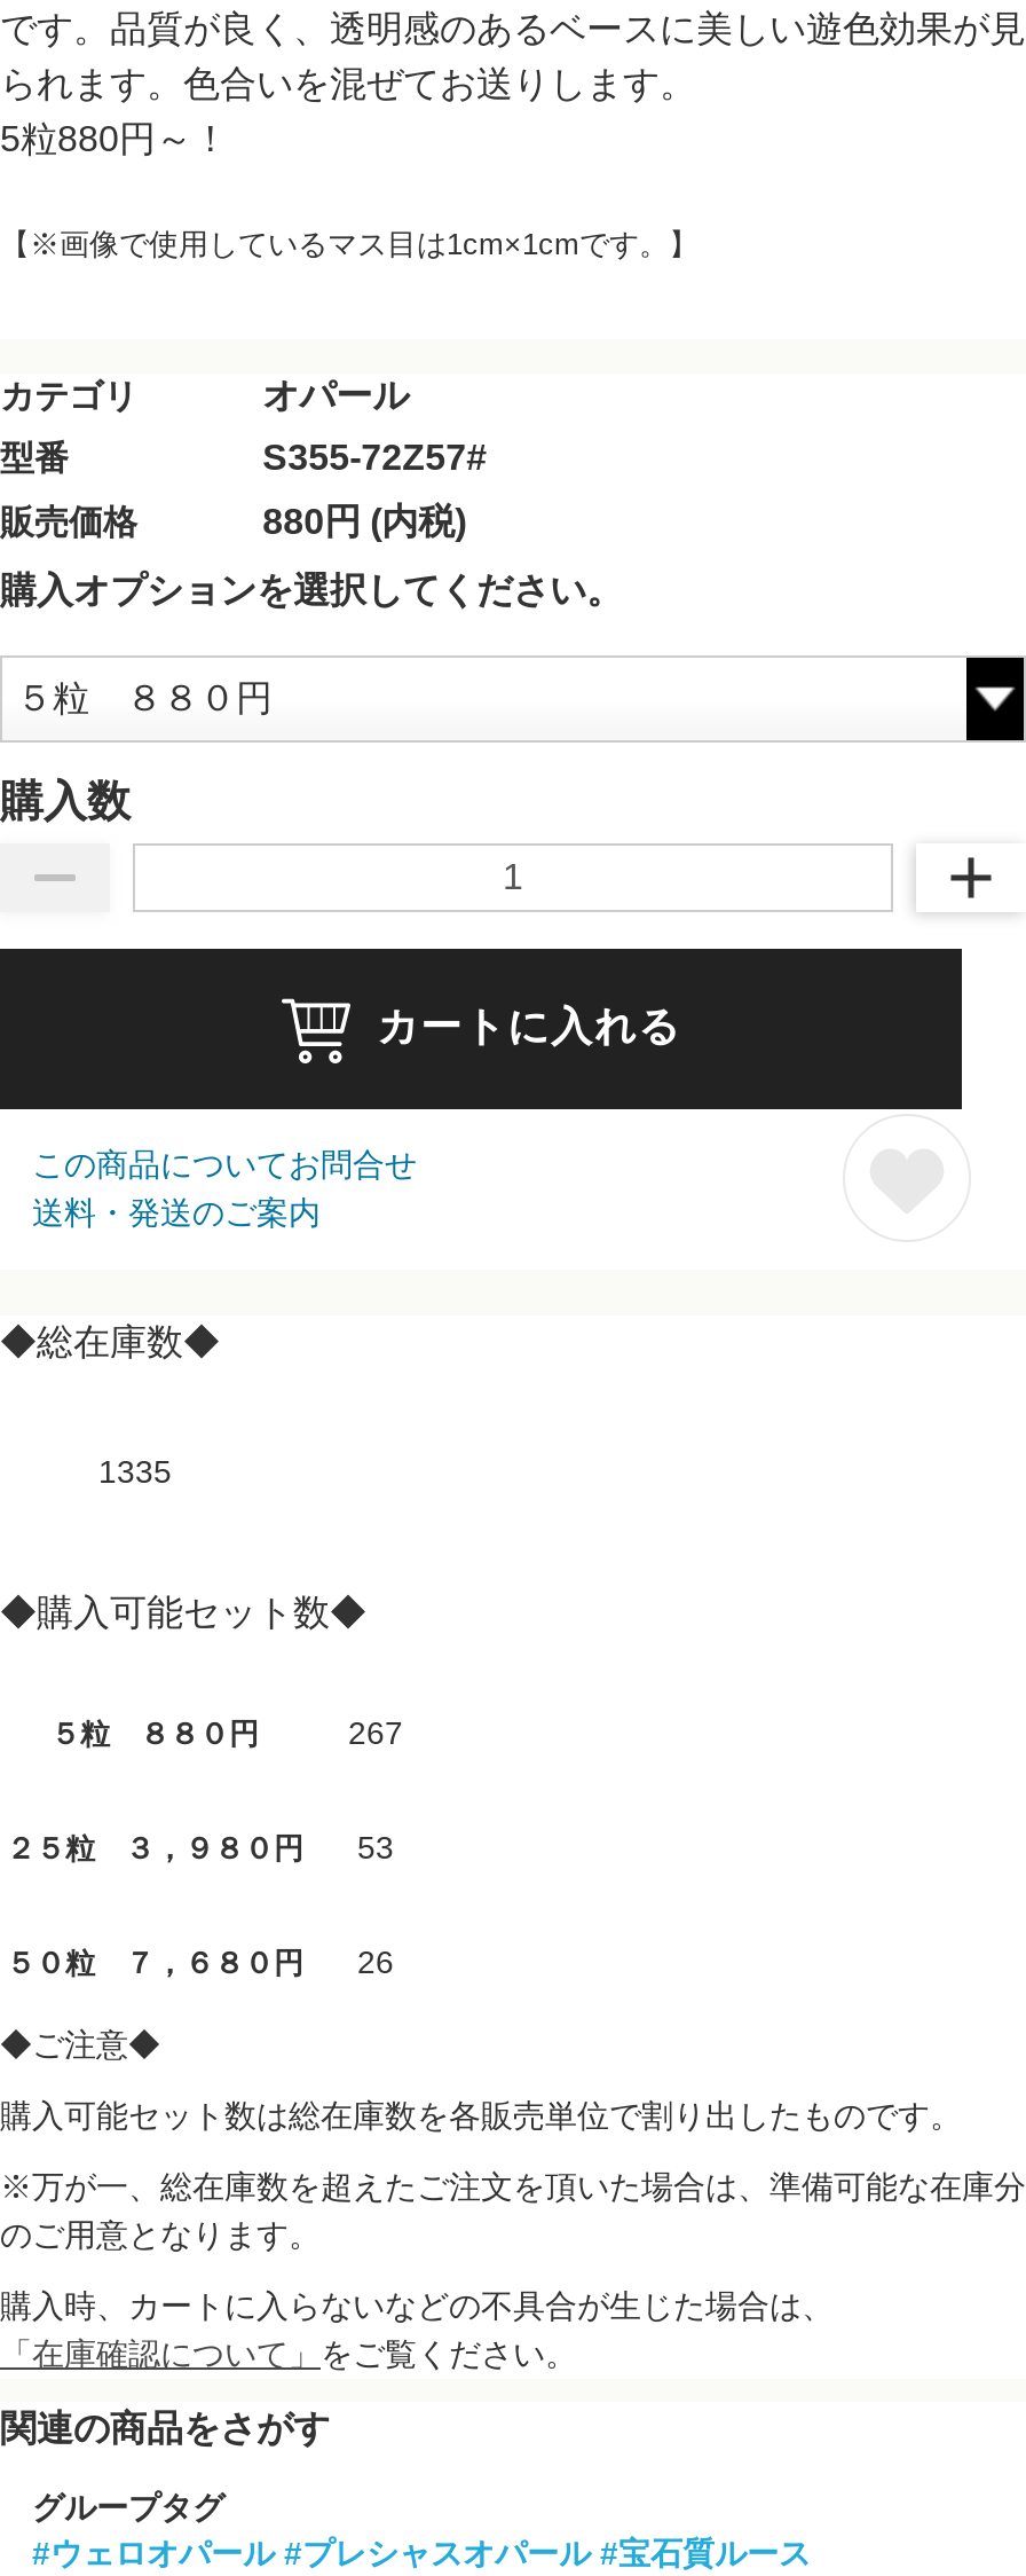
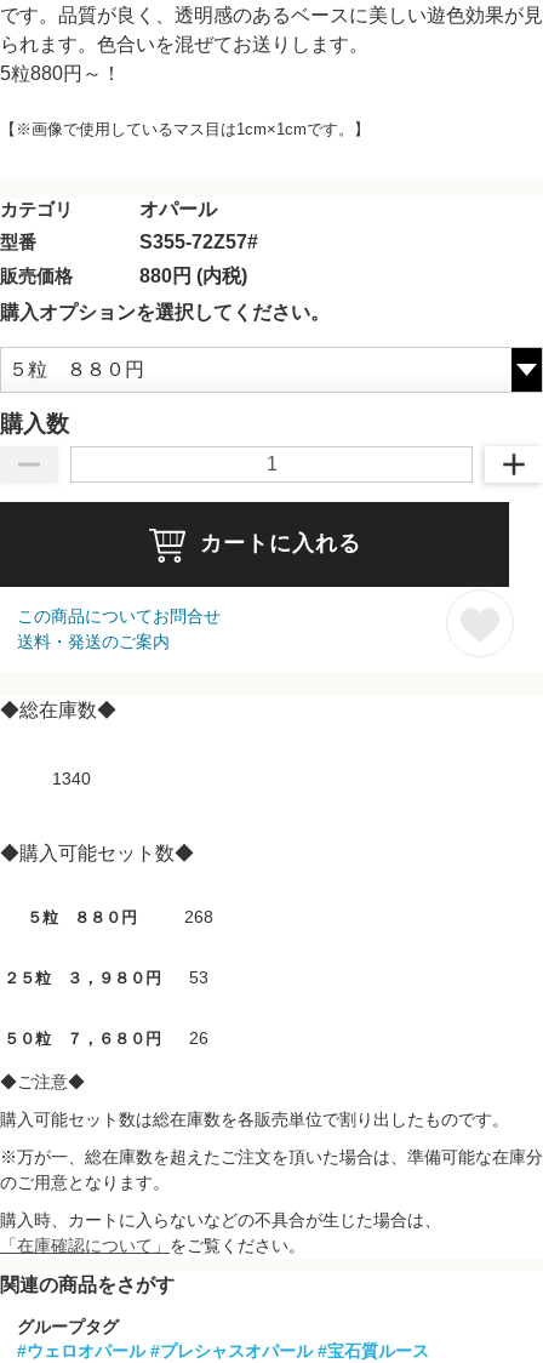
[98,1453,172,1489] 1335 -> [52,769,91,788] 1340
[348,1714,403,1750] 267 -> [184,907,213,926] 268

